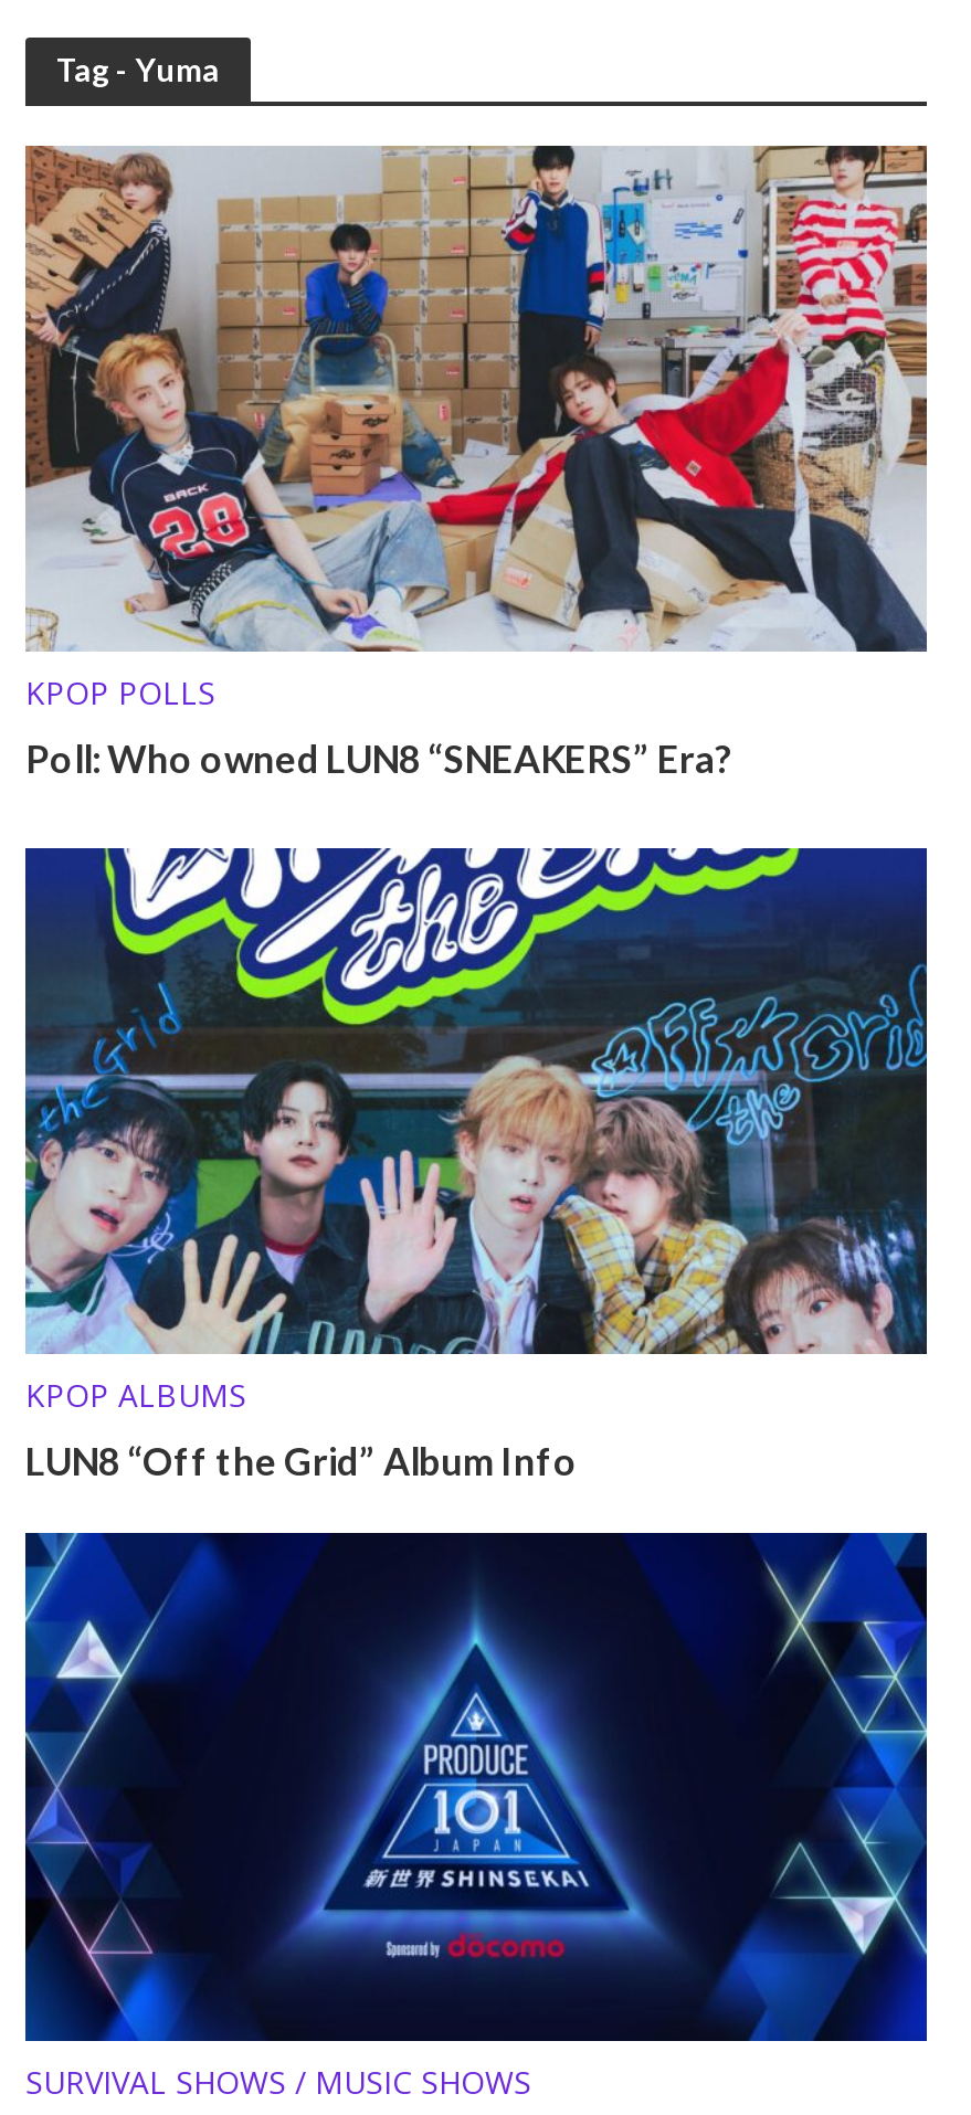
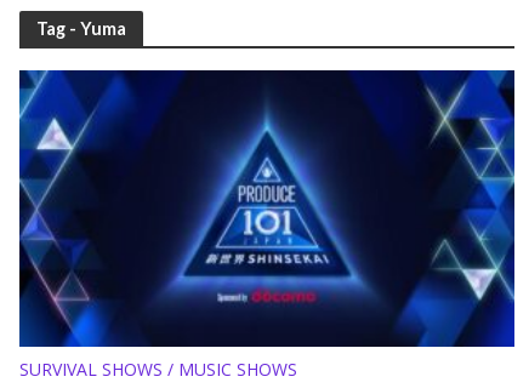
[23,144,929,783] [image] | KPOP POLLS | Poll: Who owned LUN8 “SNEAKERS” Era? -> none
[23,846,929,1485] [image] | KPOP ALBUMS | LUN8 “Off the Grid” Album Info -> none

